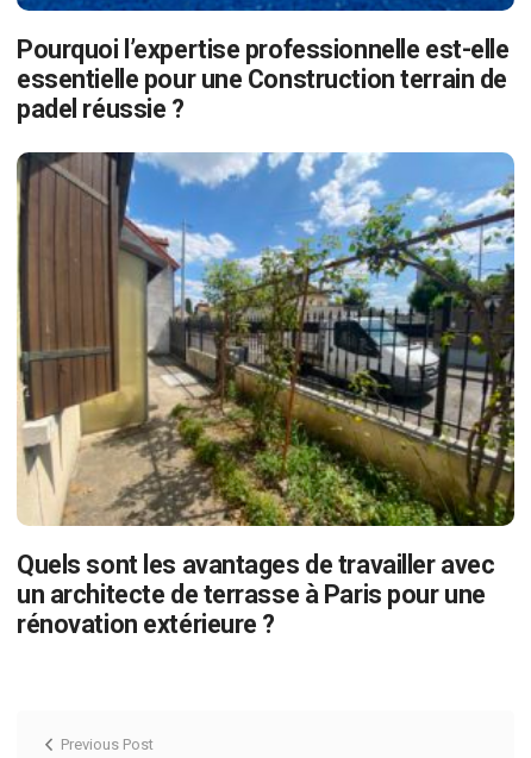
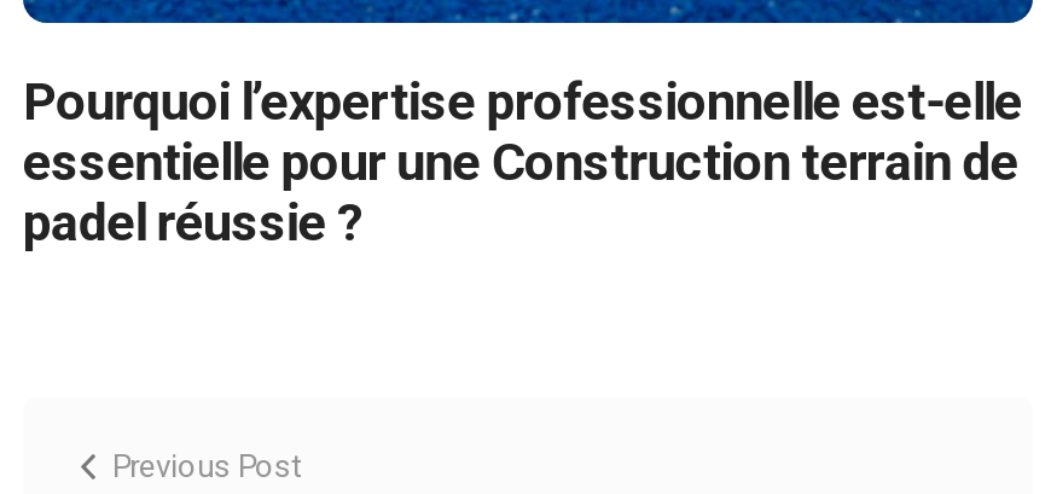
[15,151,516,639] [image] | Quels sont les avantages de travailler avec | un architecte de terrasse à Paris pour une | rénovation extérieure ? -> none

